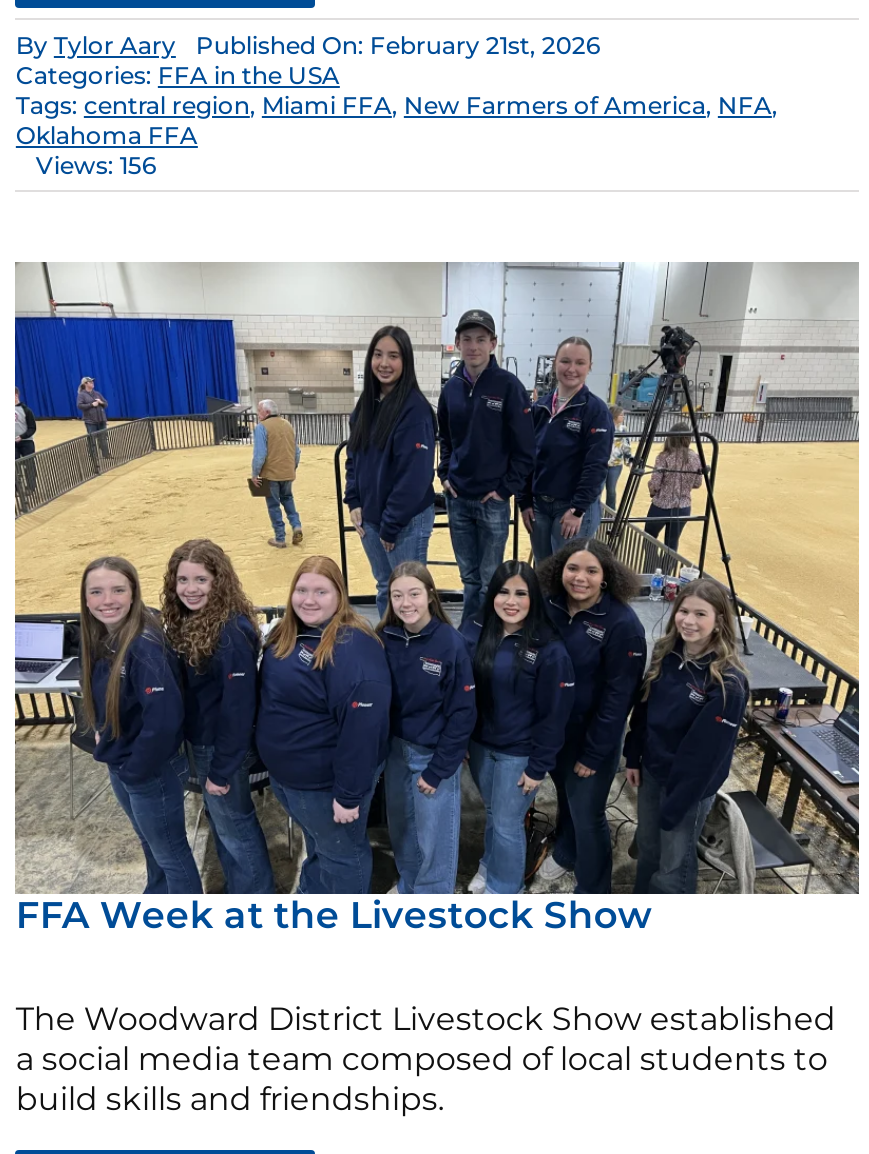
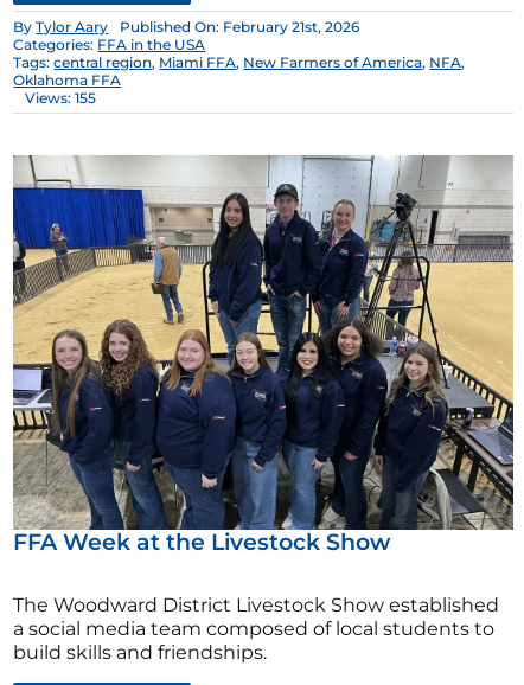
[36,149,156,179] Views: 156 -> [25,89,97,107] Views: 155

